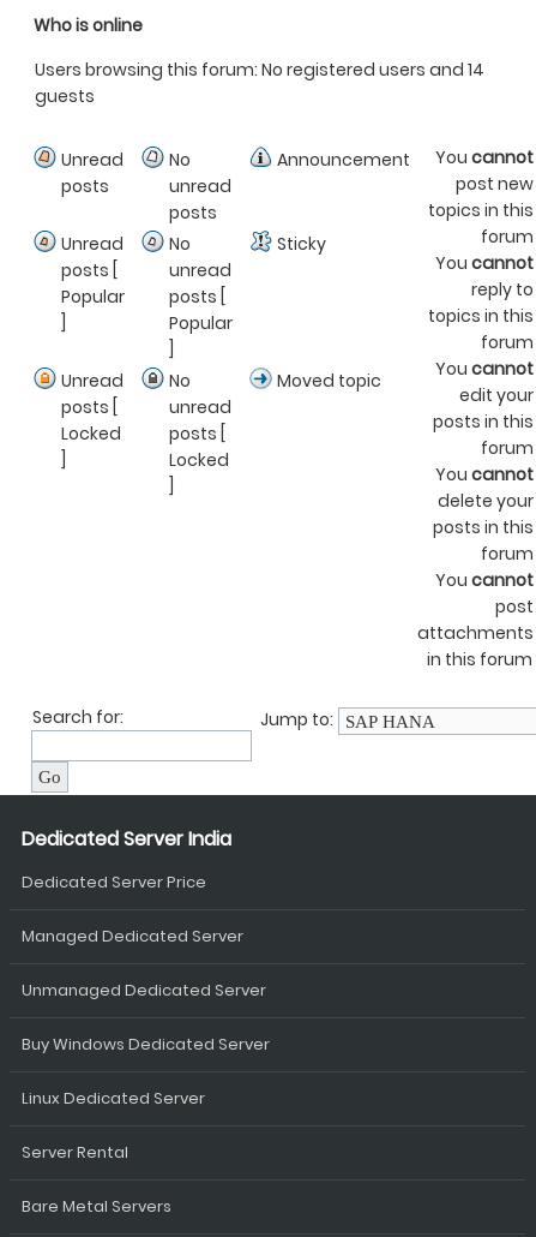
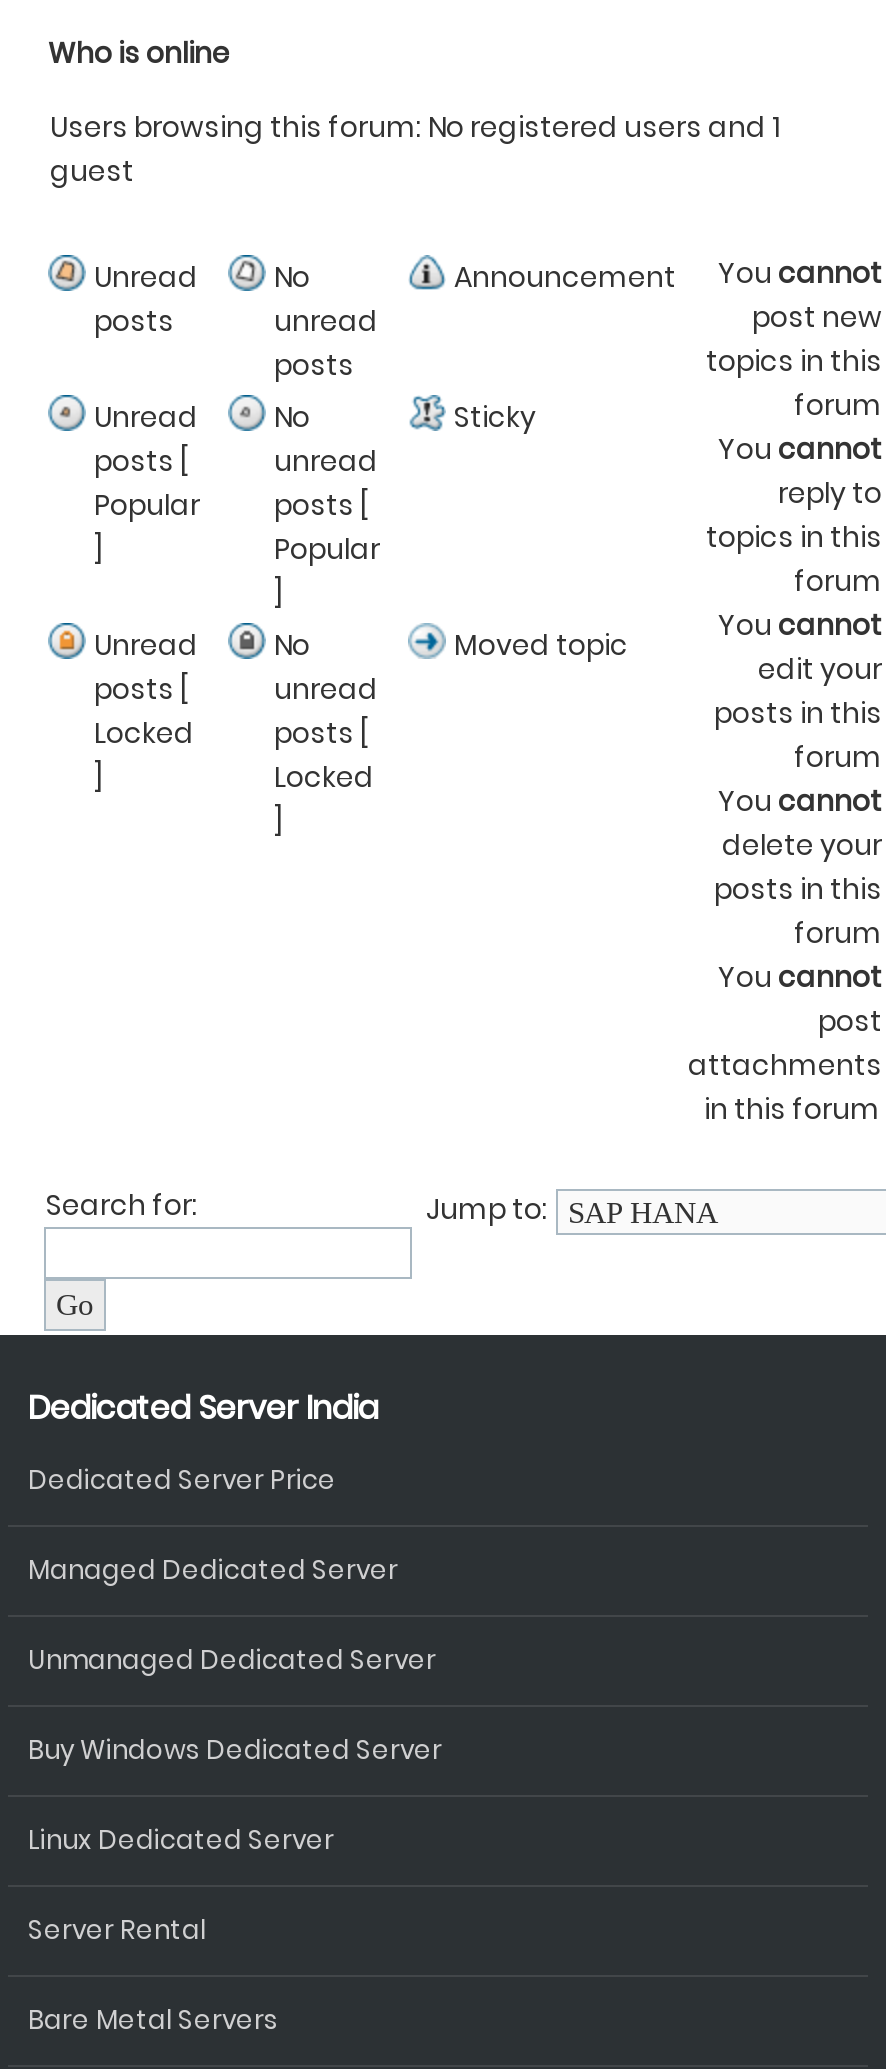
[35,58,484,108] Users browsing this forum: No registered users and 14 | guests -> [50,107,780,191] Users browsing this forum: No registered users and 1 | guest

